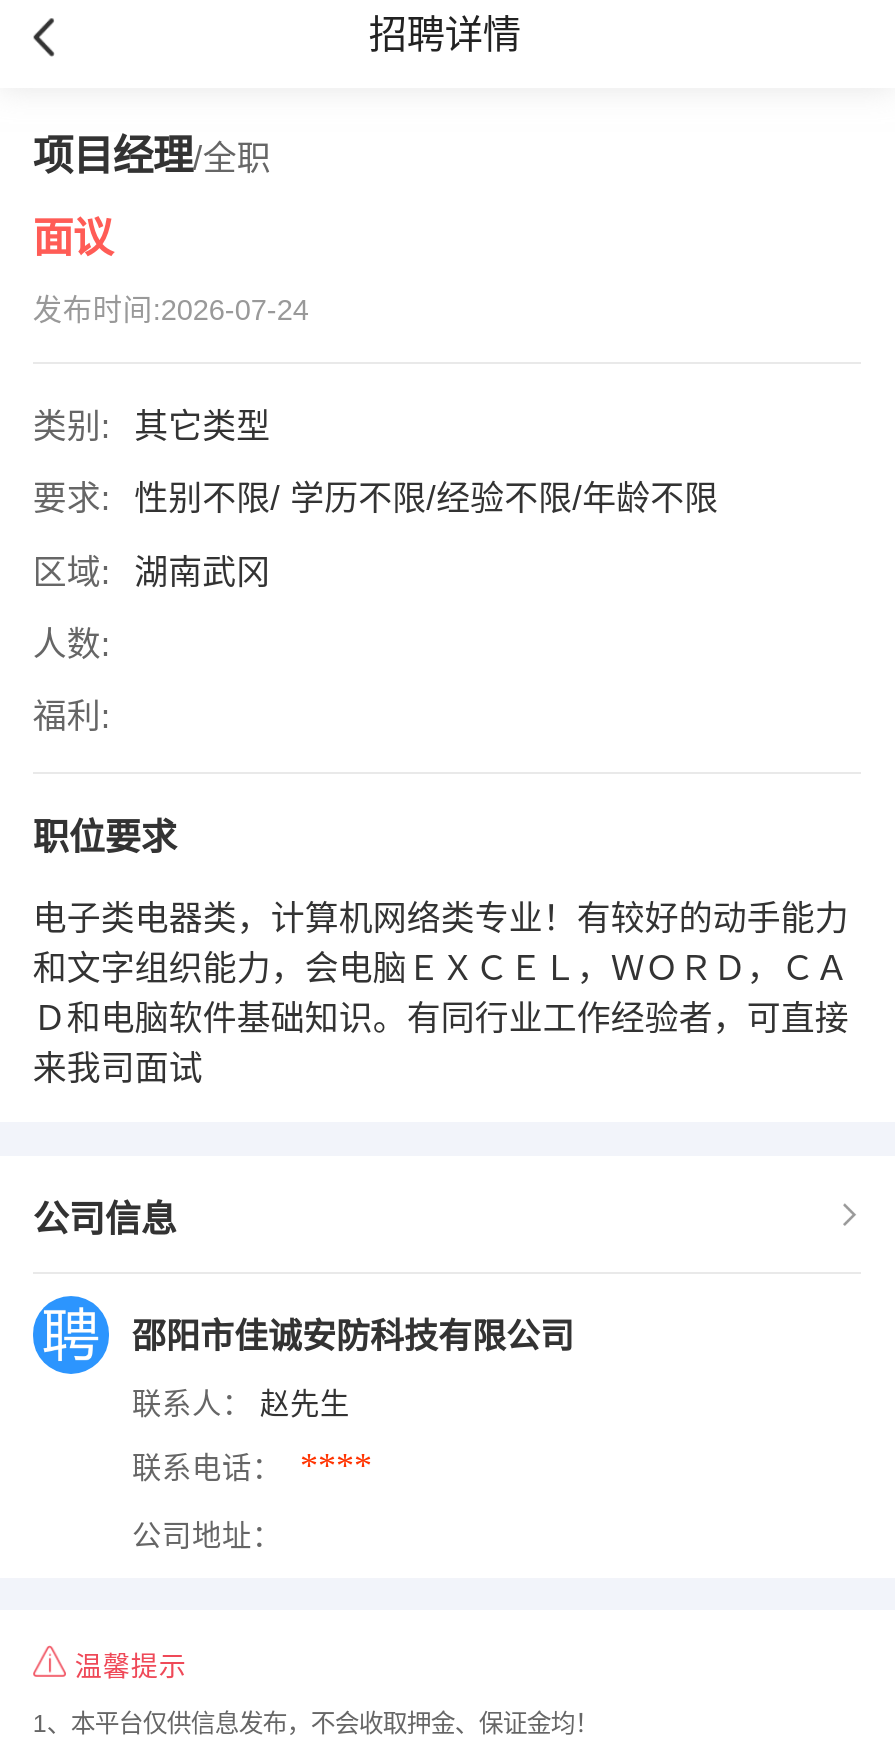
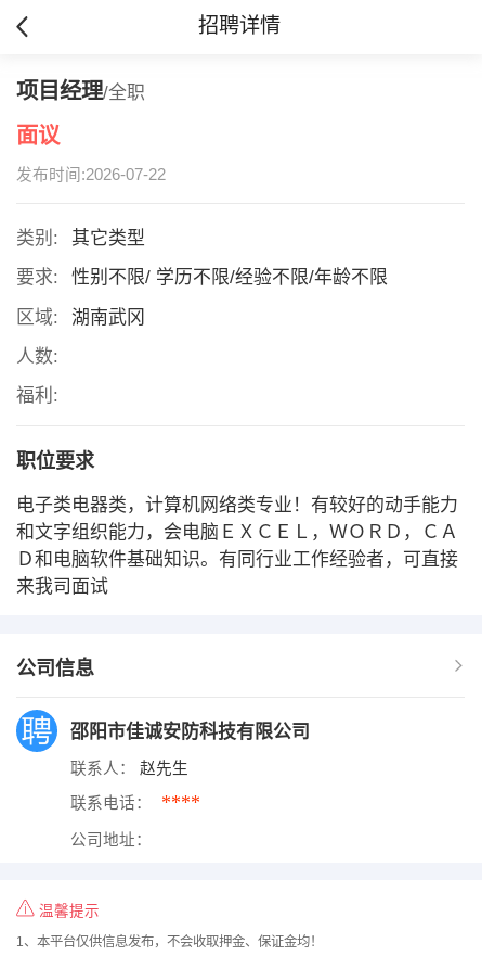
[33,294,309,326] 发布时间:2026-07-24 -> [16,166,166,184] 发布时间:2026-07-22

